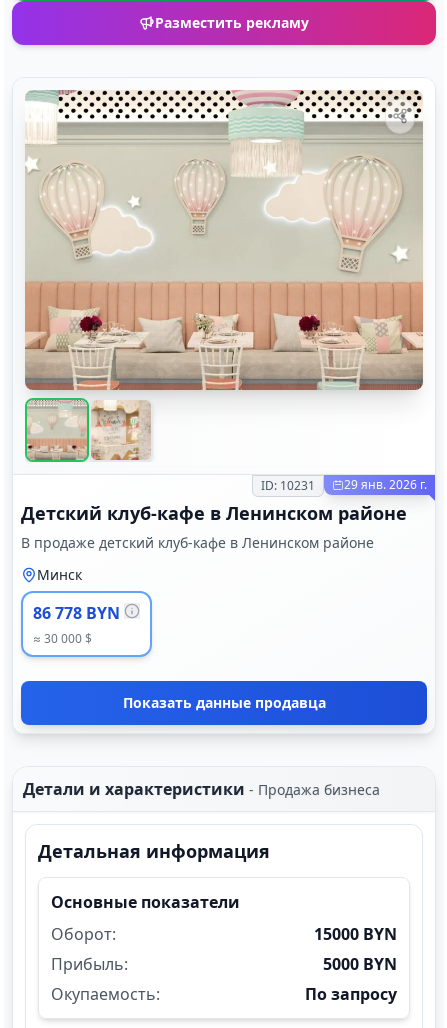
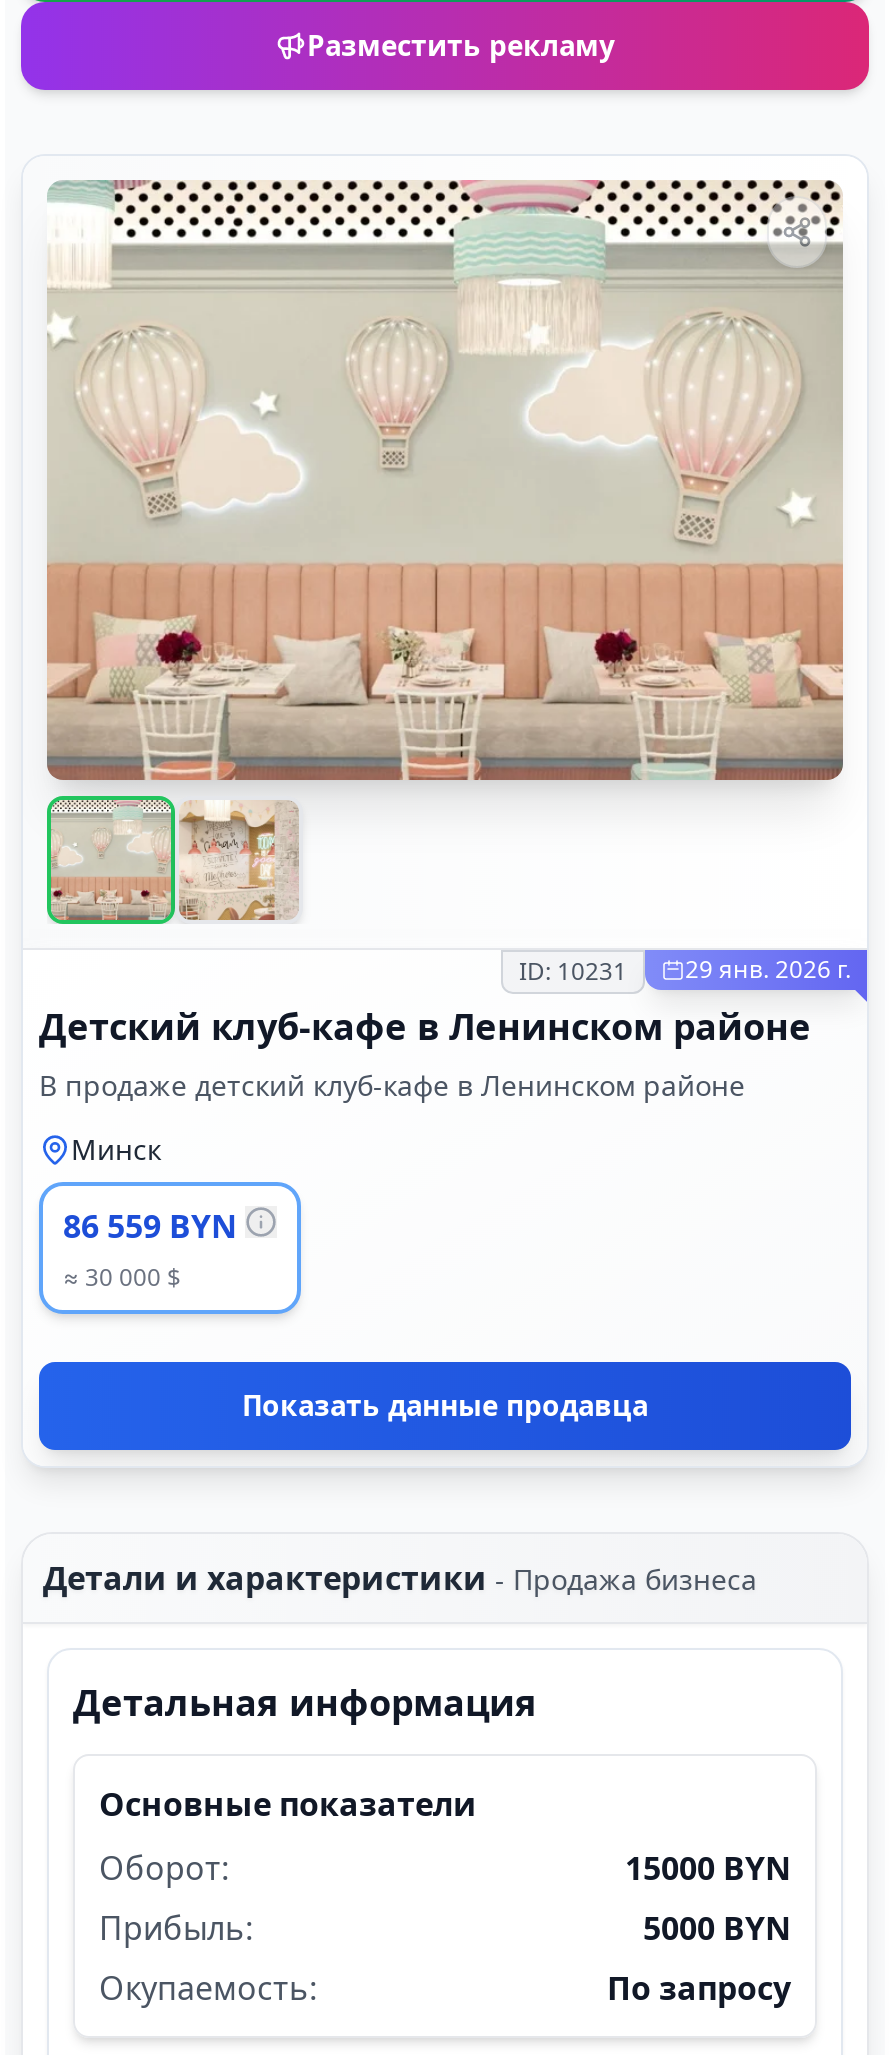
[33,602,120,624] 86 778 BYN -> [63,1204,237,1248] 86 559 BYN

